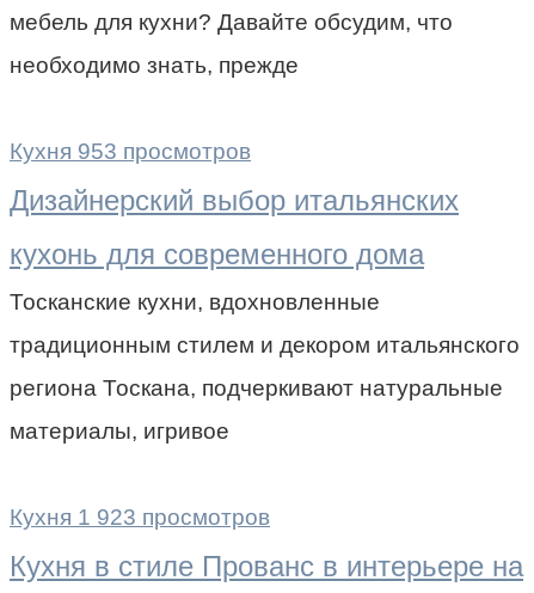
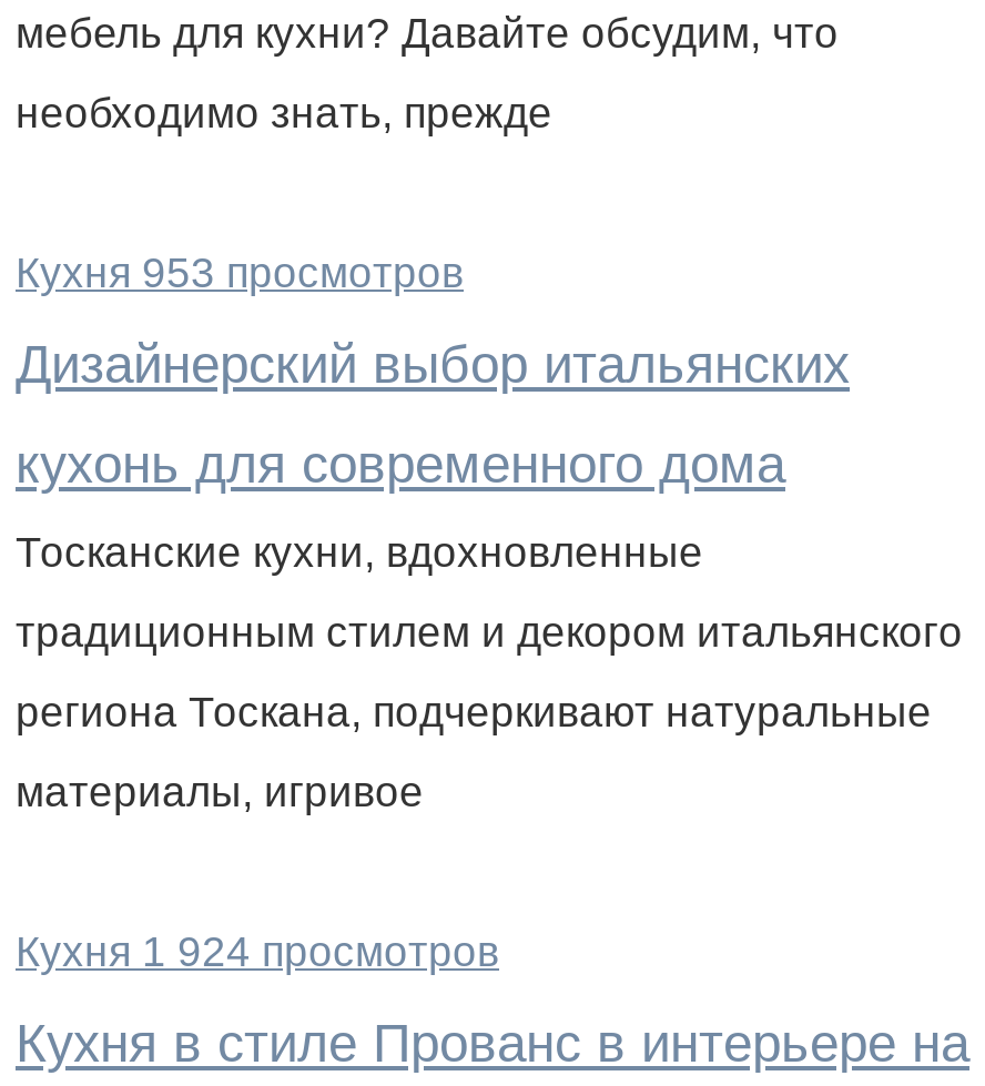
[10,504,270,530] Кухня 1 923 просмотров -> [16,928,499,975] Кухня 1 924 просмотров

